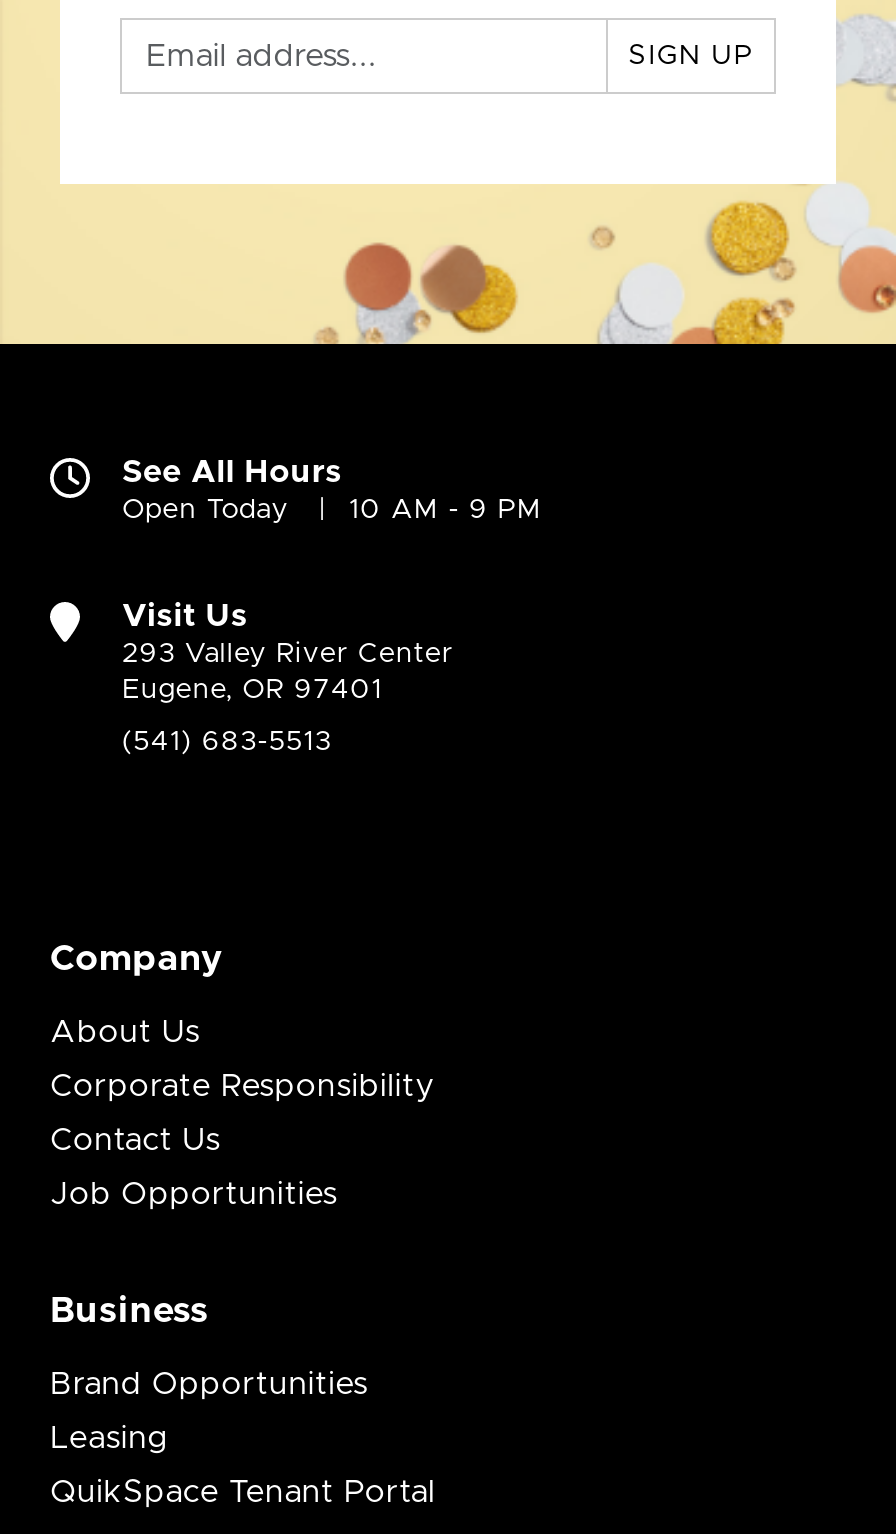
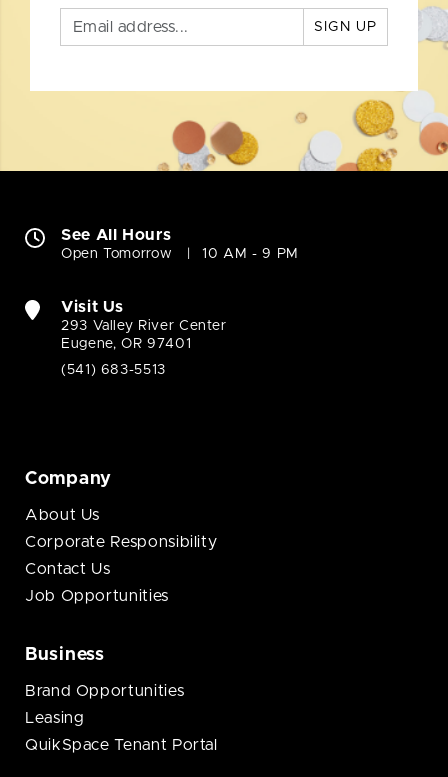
[122,496,289,524] Open Today -> [61,247,172,261] Open Tomorrow

